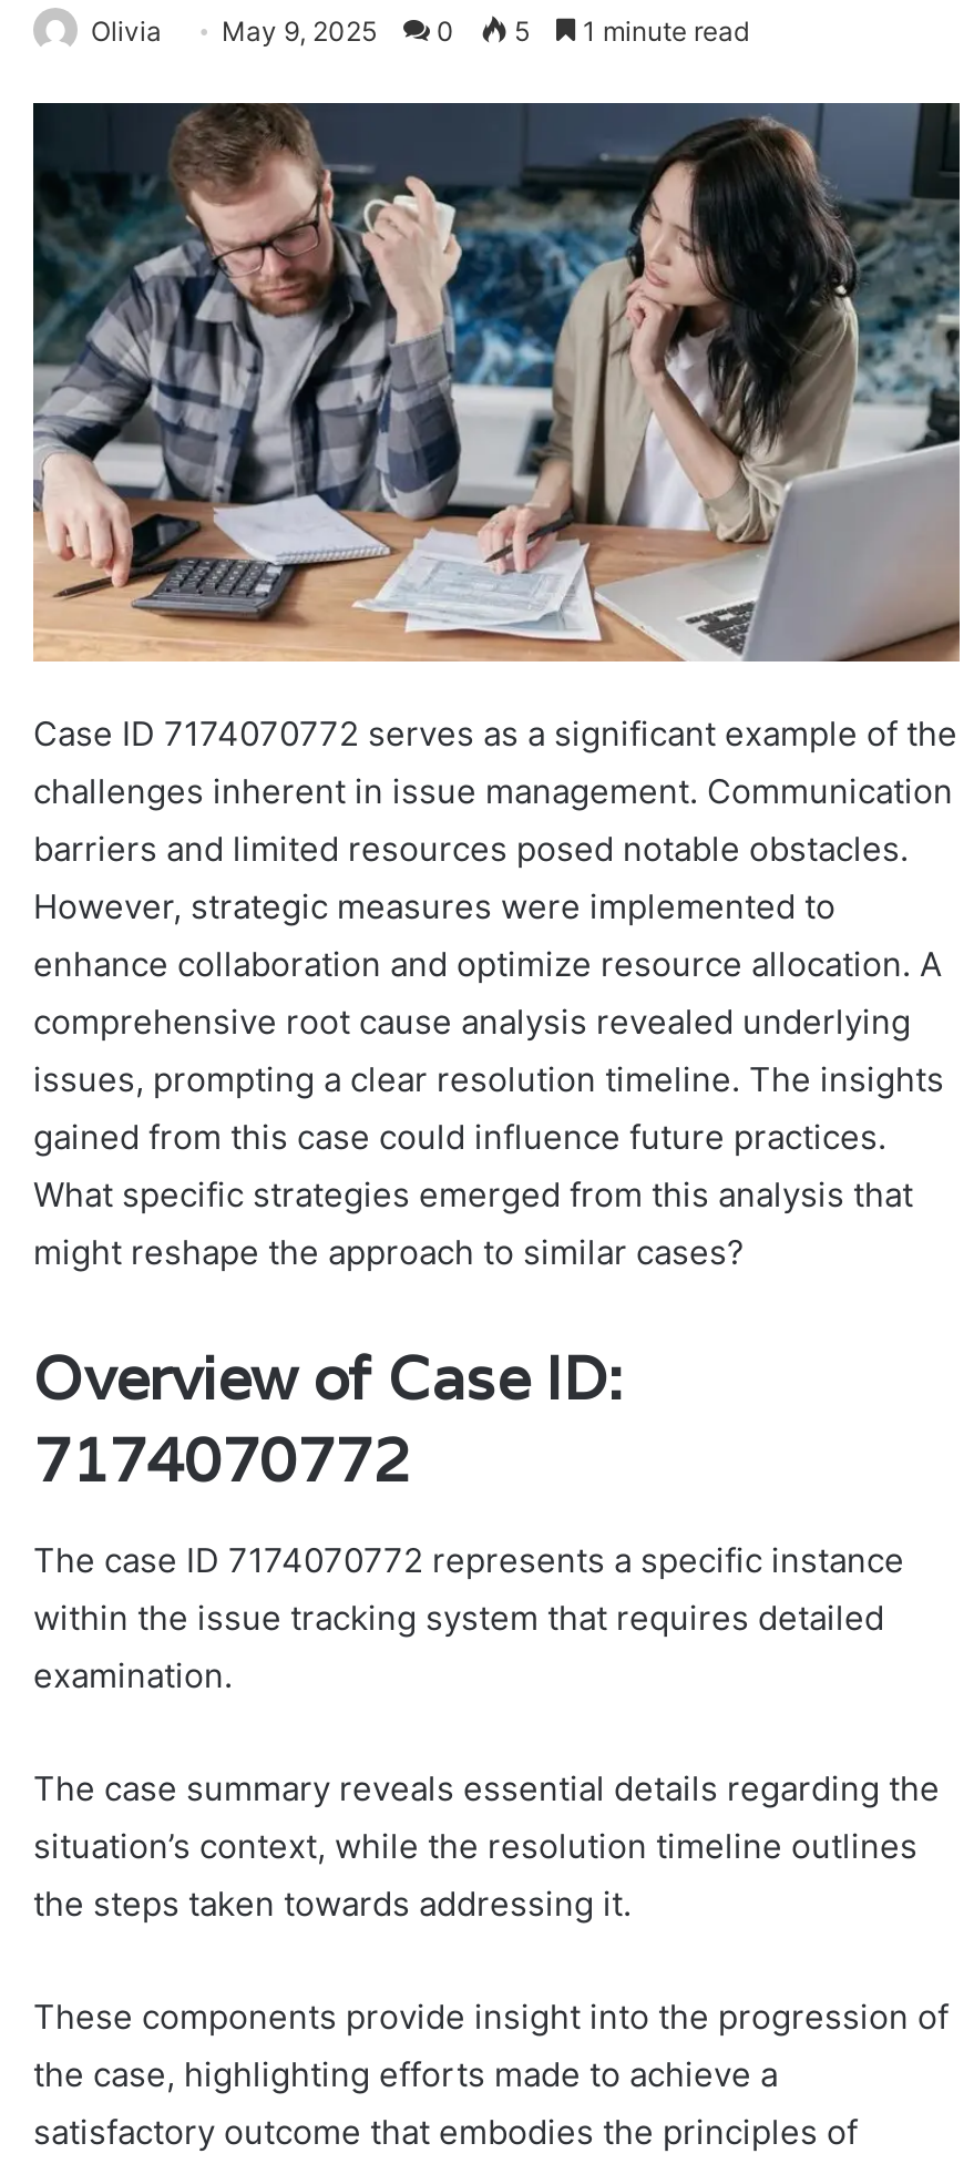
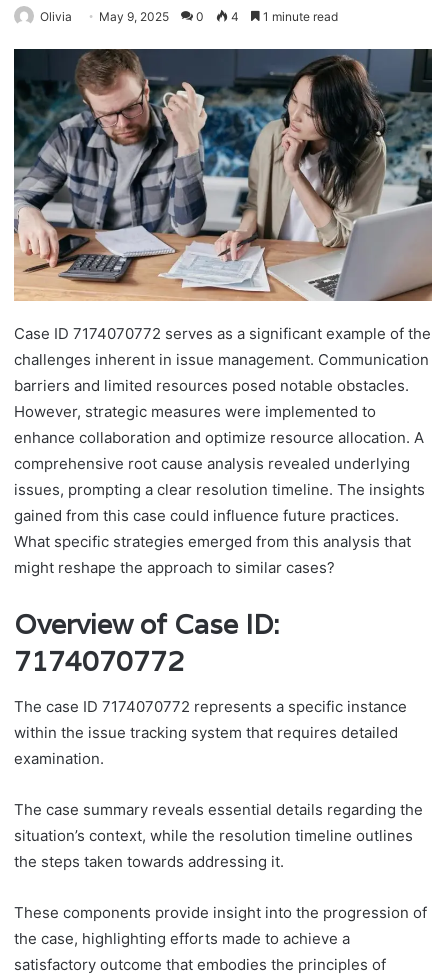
[91,15,749,49] Olivia May 9, 2025 0 5 1 minute read -> [40,9,338,24] Olivia May 9, 2025 0 4 1 minute read

